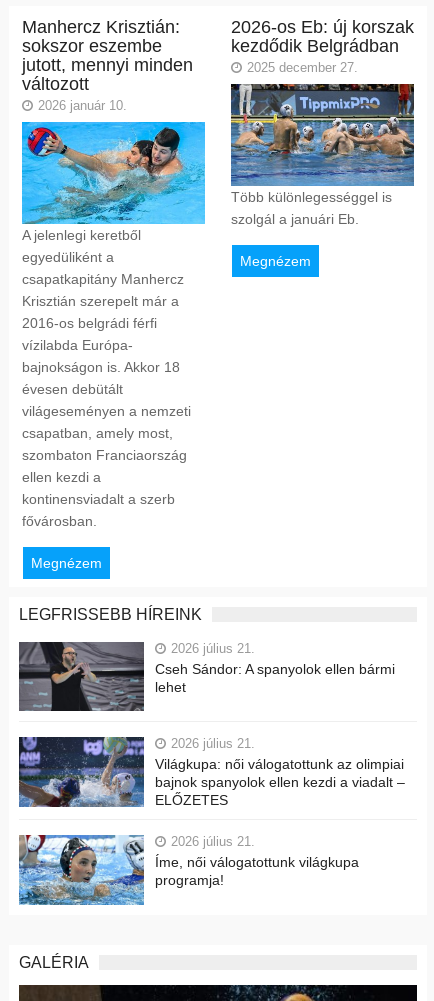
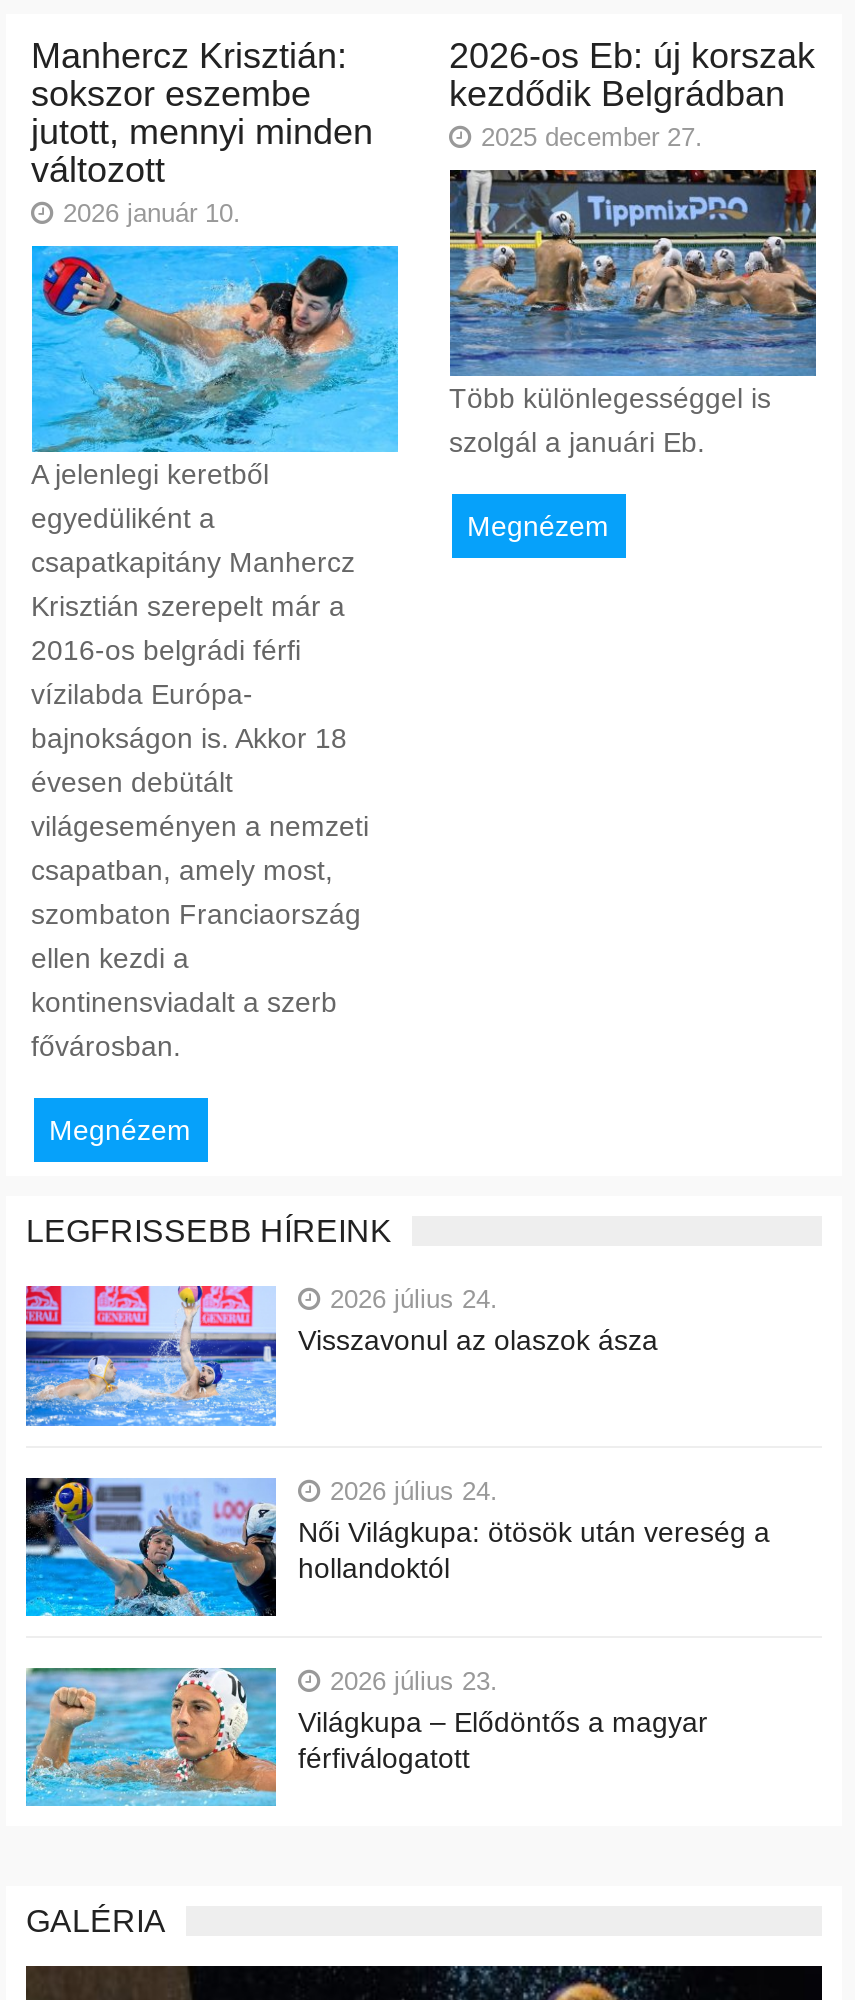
[18,641,395,712] [image] | 2026 július 21. | Cseh Sándor: A spanyolok ellen bármi | lehet -> [24,1283,658,1427] [image] | 2026 július 24. | Visszavonul az olaszok ásza
[18,736,405,808] [image] | 2026 július 21. | Világkupa: női válogatottunk az olimpiai | bajnok spanyolok ellen kezdi a viadalt – | ELŐZETES -> [24,1475,770,1617] [image] | 2026 július 24. | Női Világkupa: ötösök után vereség a | hollandoktól
[18,834,359,906] [image] | 2026 július 21. | Íme, női válogatottunk világkupa | programja! -> [24,1665,708,1809] [image] | 2026 július 23. | Világkupa – Elődöntős a magyar | férfiválogatott

